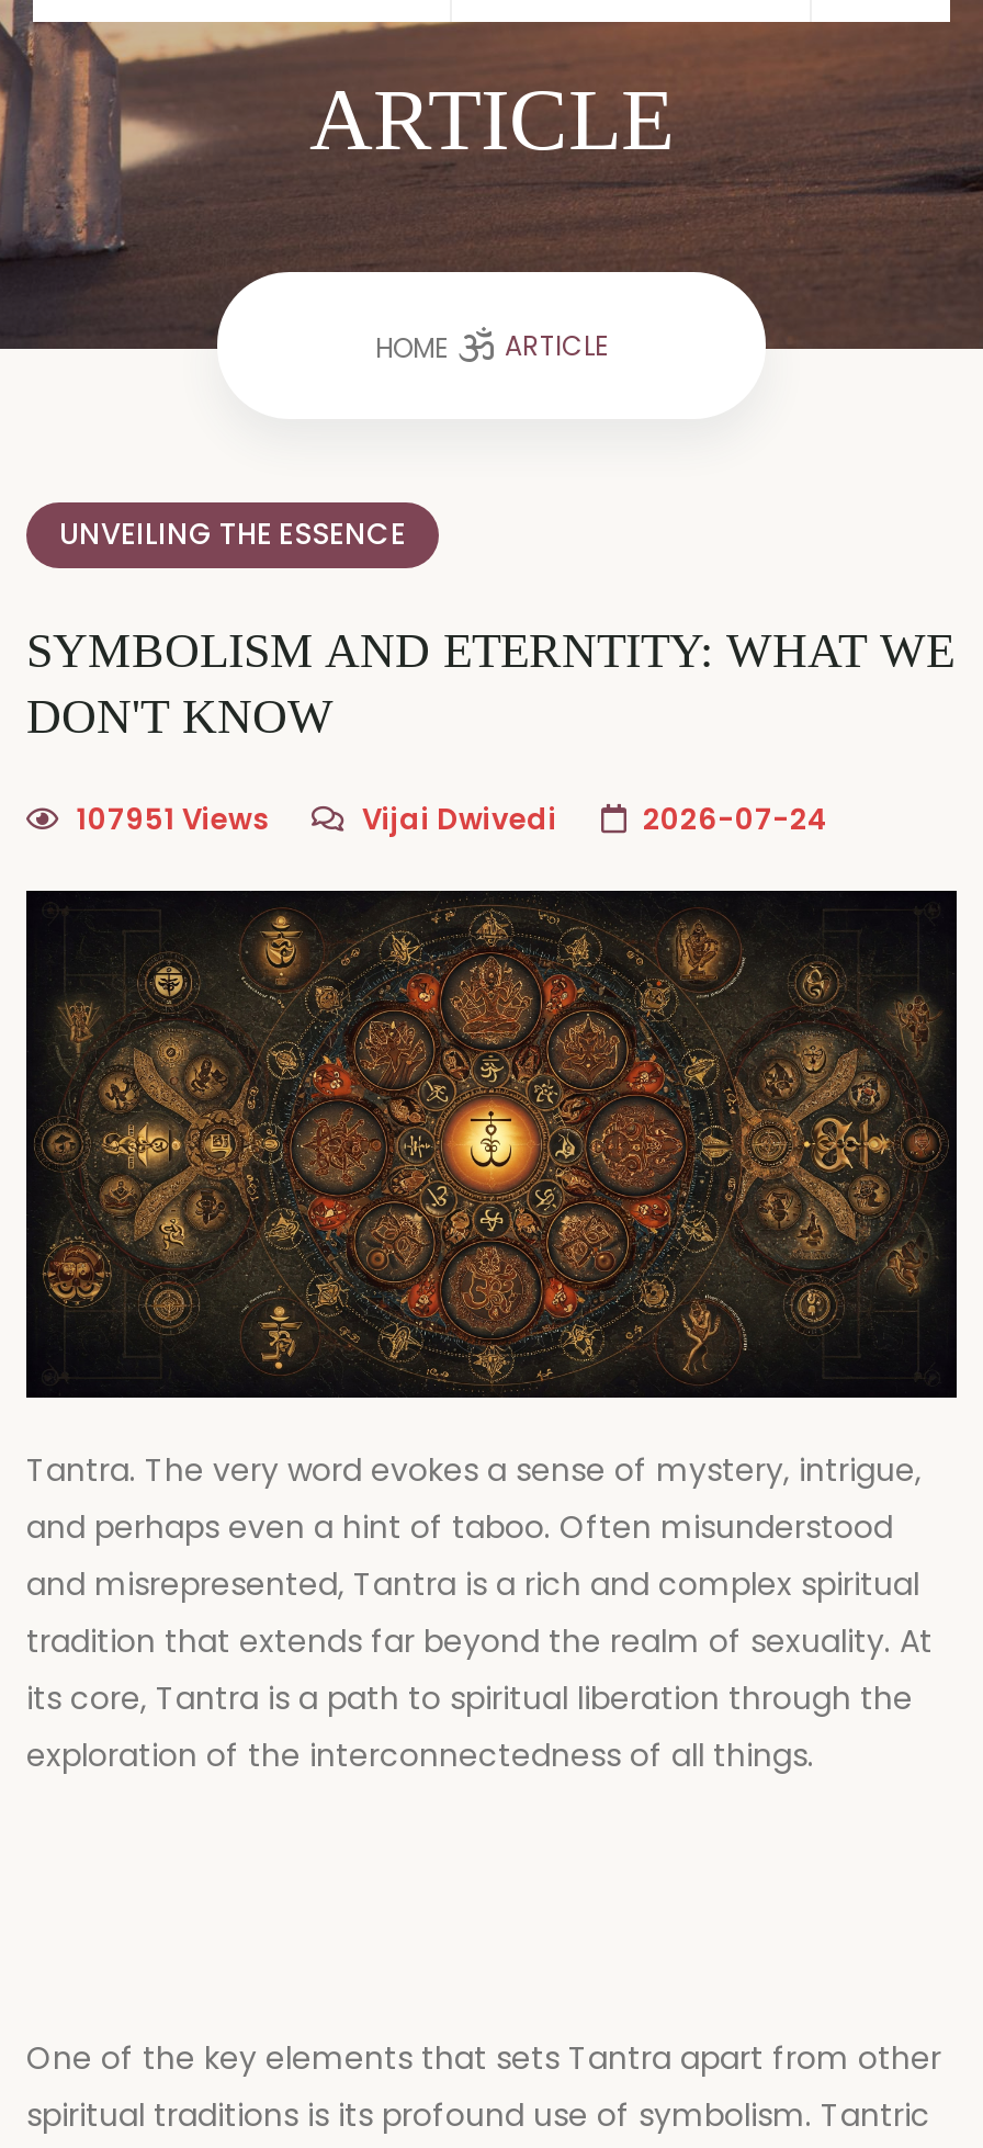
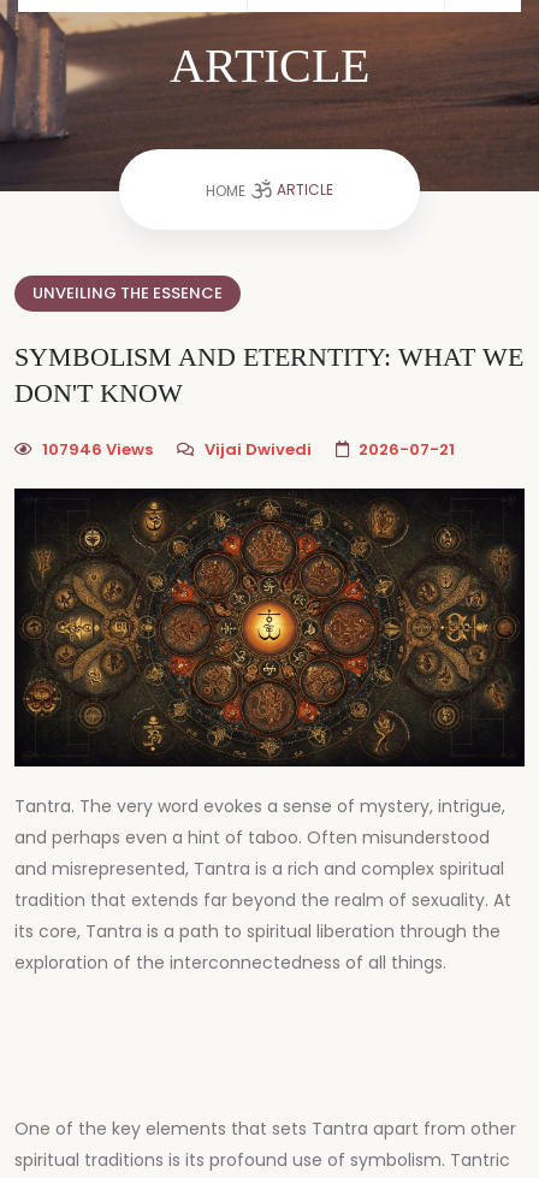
[70,799,268,840] 107951 Views -> [38,438,153,461] 107946 Views
[355,799,829,840] Vijai Dwivedi 2026-07-24 -> [201,438,455,461] Vijai Dwivedi 2026-07-21

